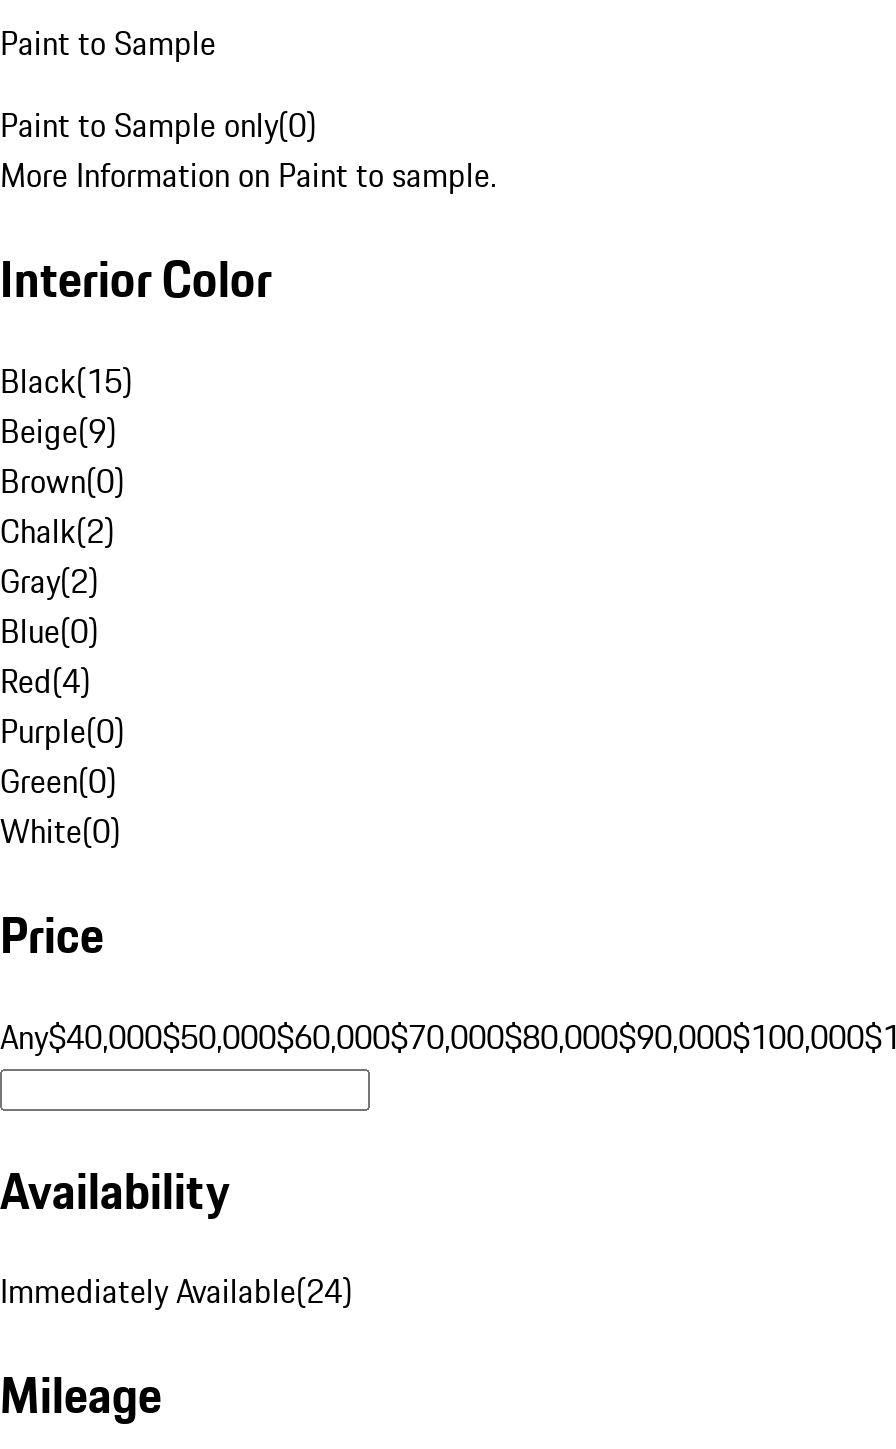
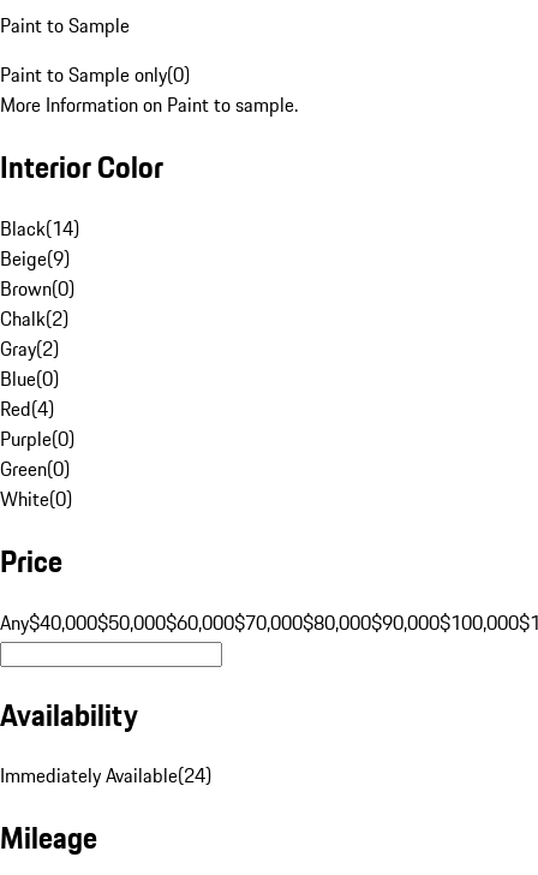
[0,357,132,405] Black(15) -> [0,214,79,243] Black(14)

